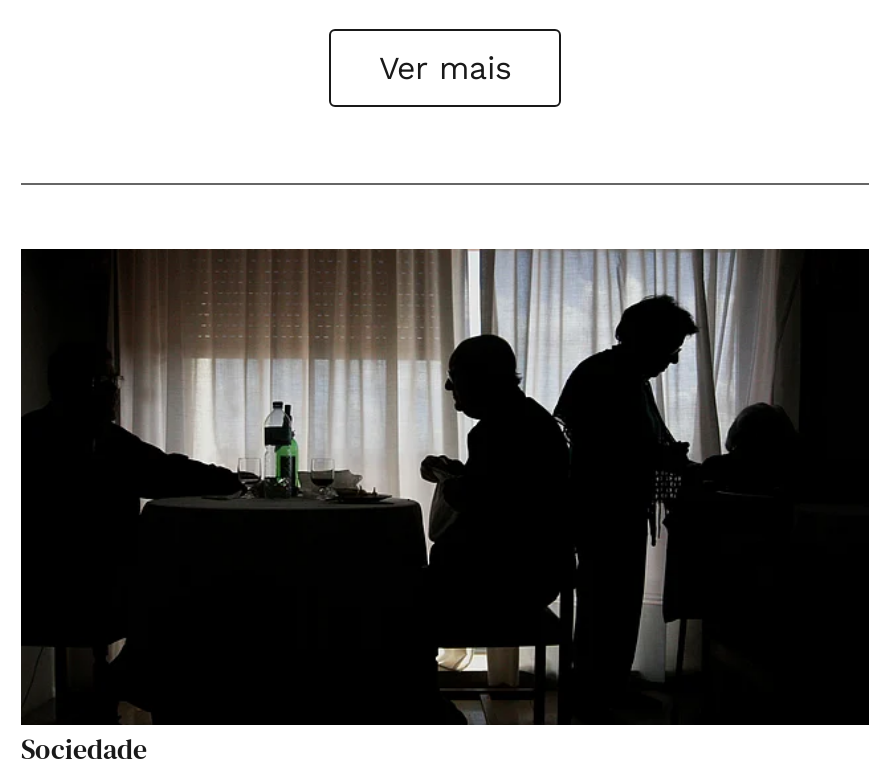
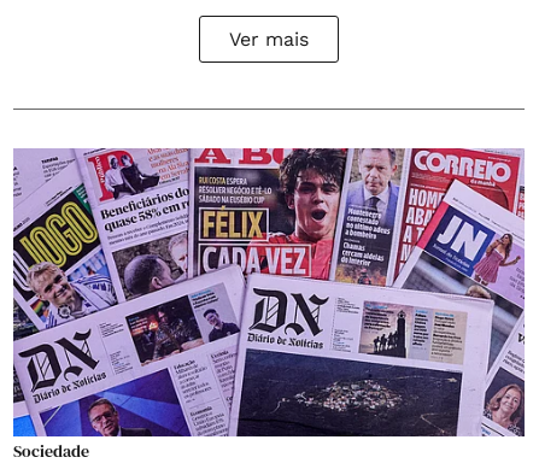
[19,248,871,728] [image] -> [12,147,526,438] [image]

